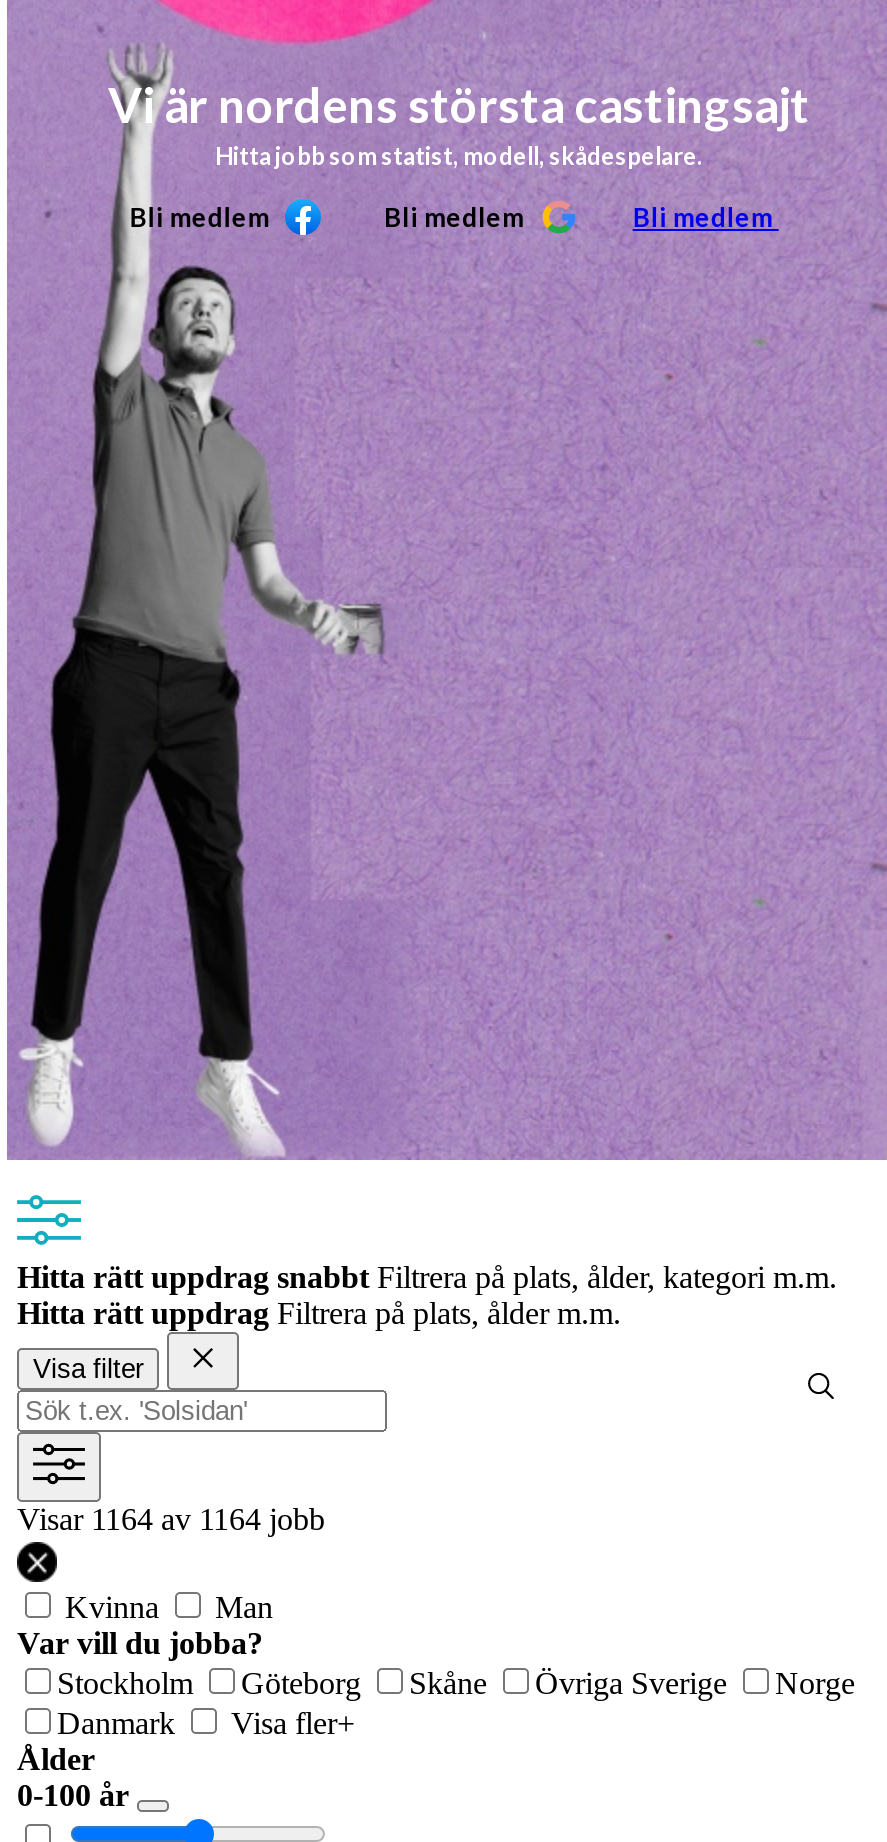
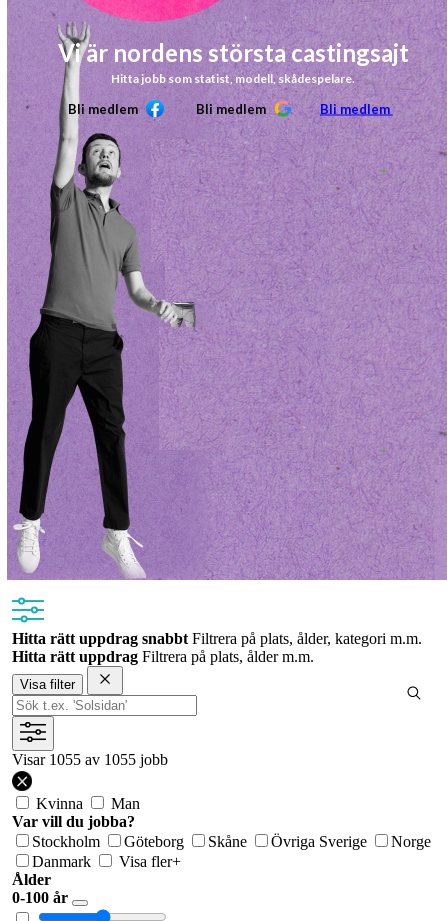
[17,1502,325,1536] Visar1164 av 1164 jobb -> [12,751,168,768] Visar1055 av 1055 jobb

